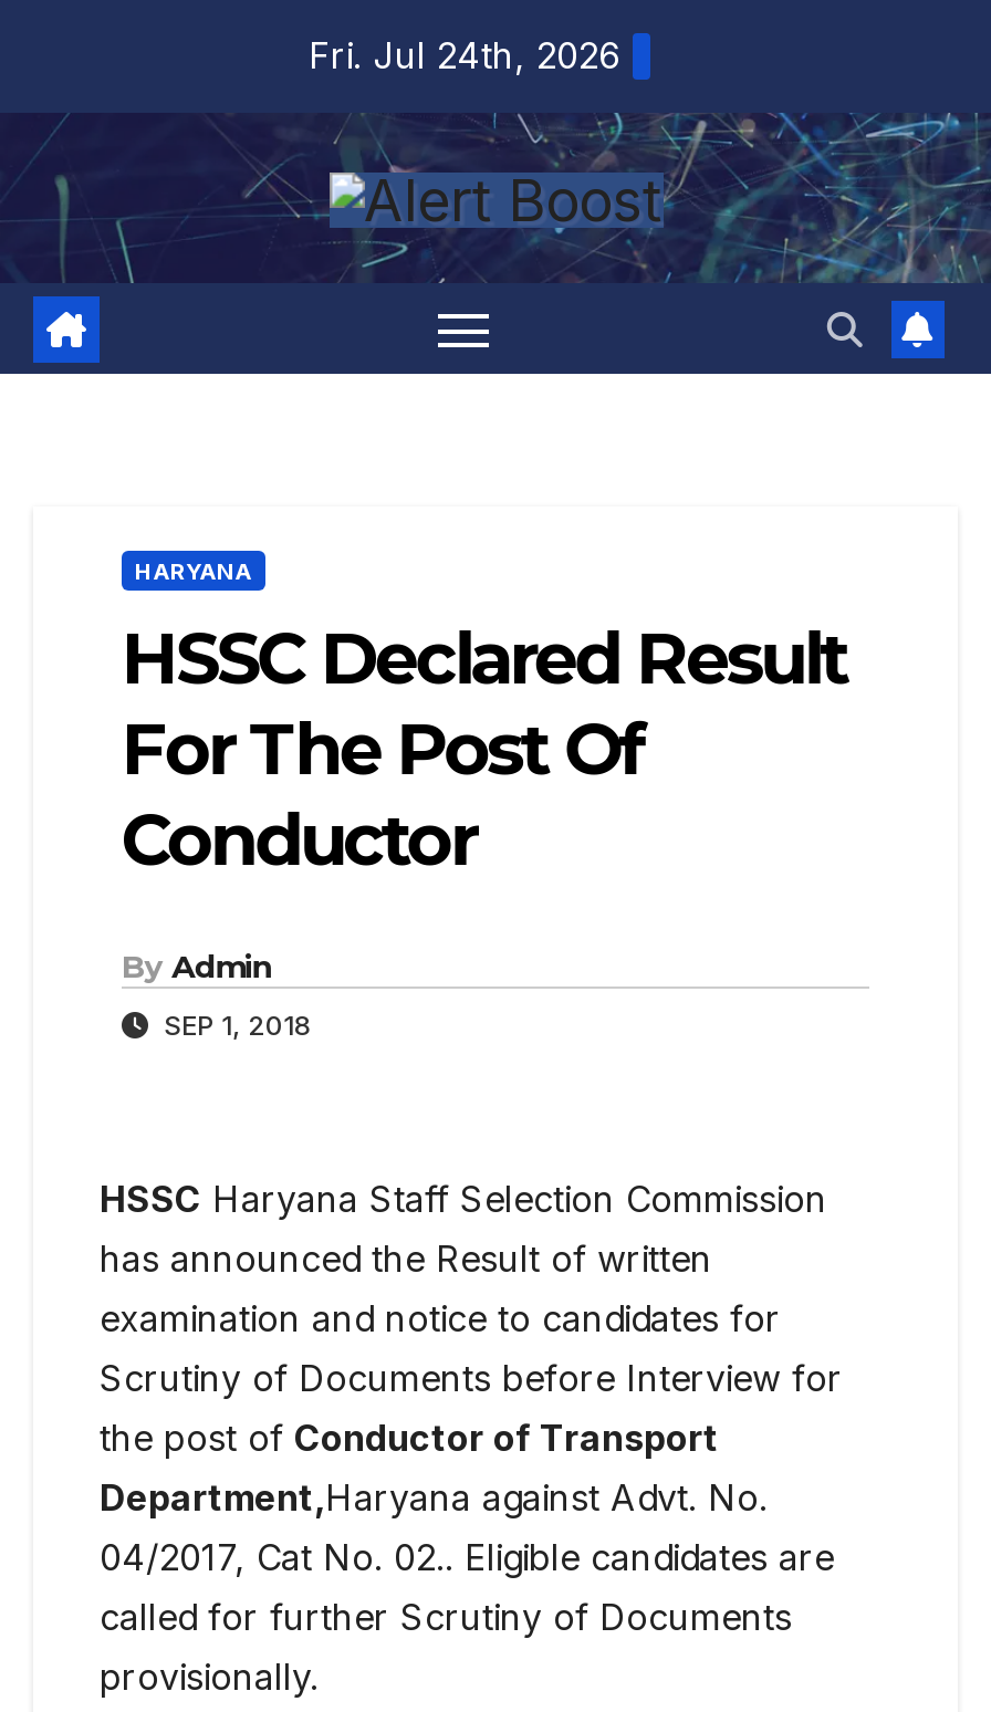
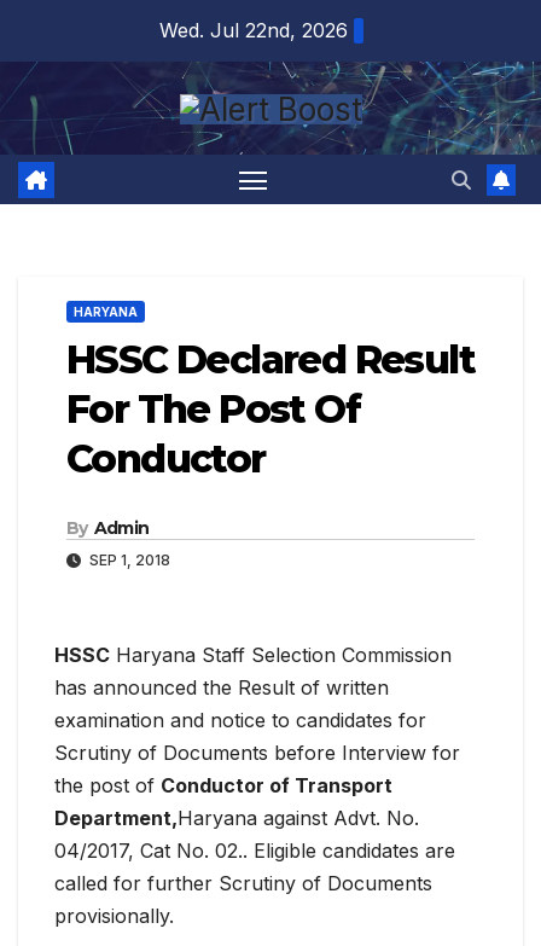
[309,33,620,77] Fri. Jul 24th, 2026 -> [159,18,348,42] Wed. Jul 22nd, 2026

